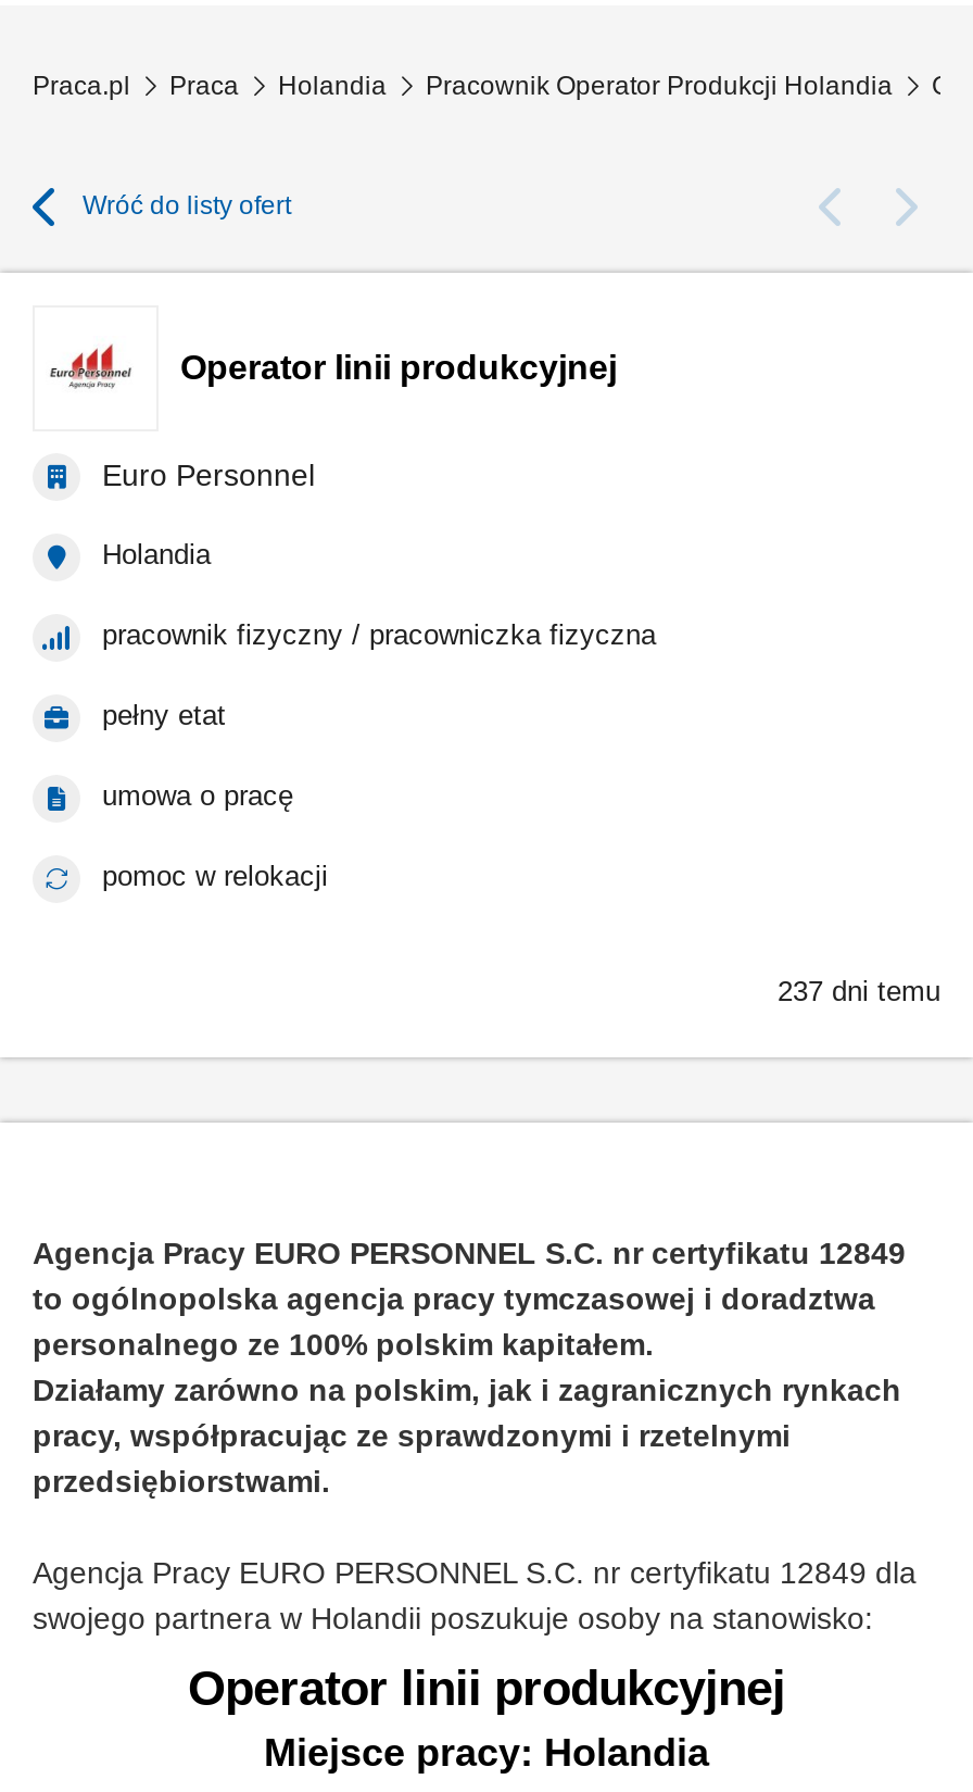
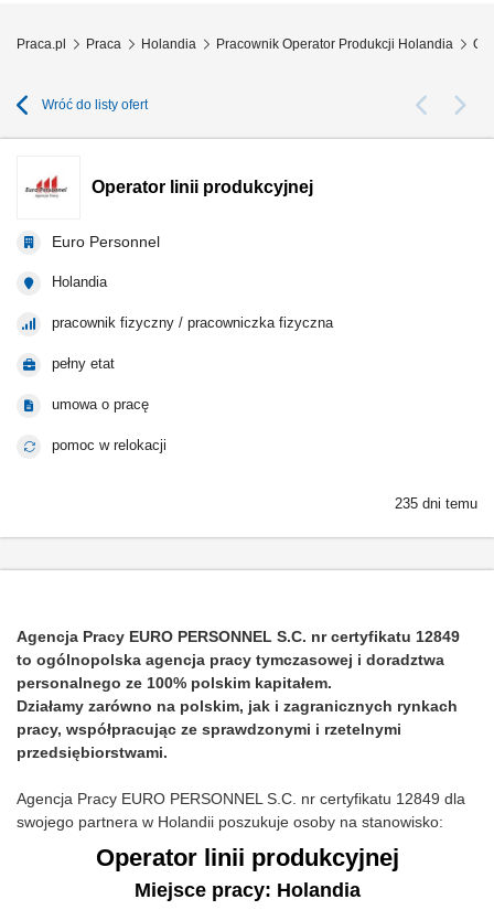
[778,975,940,1007] 237 dni temu -> [395,495,477,512] 235 dni temu

